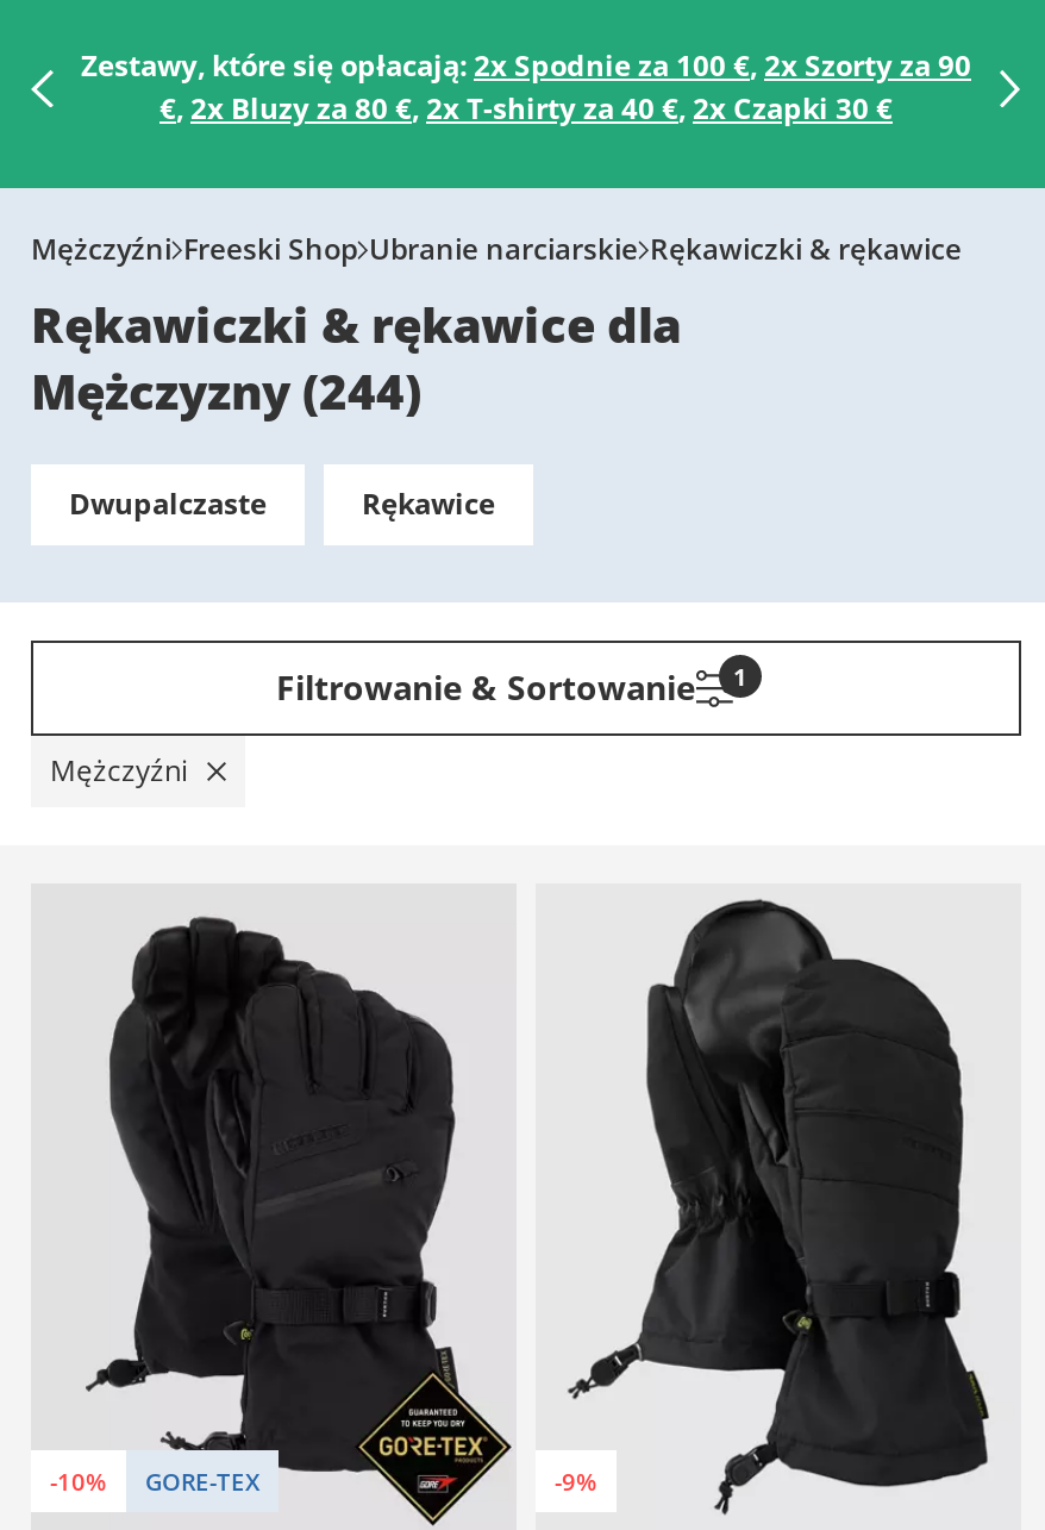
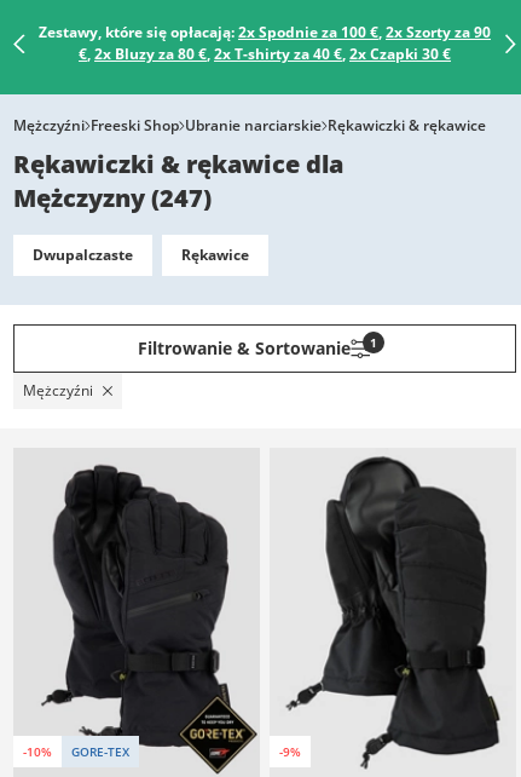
[31,360,421,424] Mężczyzny (244) -> [13,182,212,214] Mężczyzny (247)

